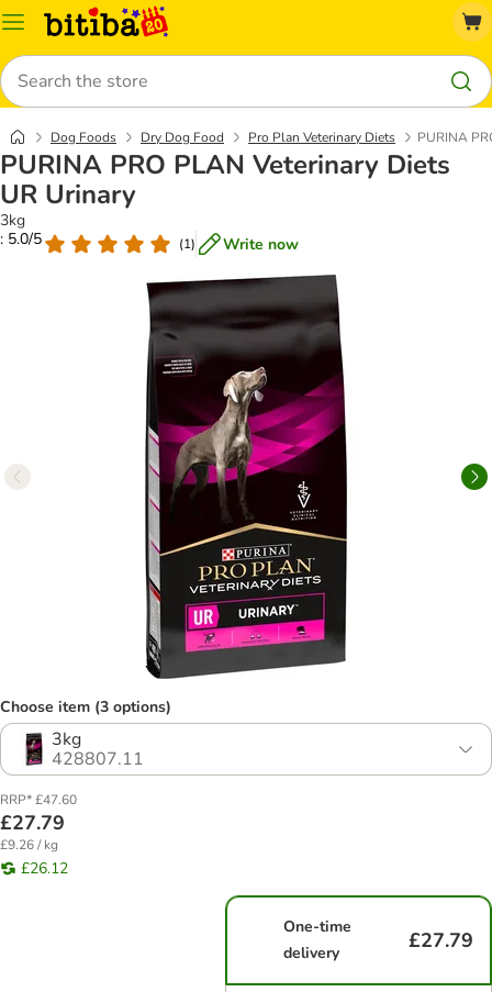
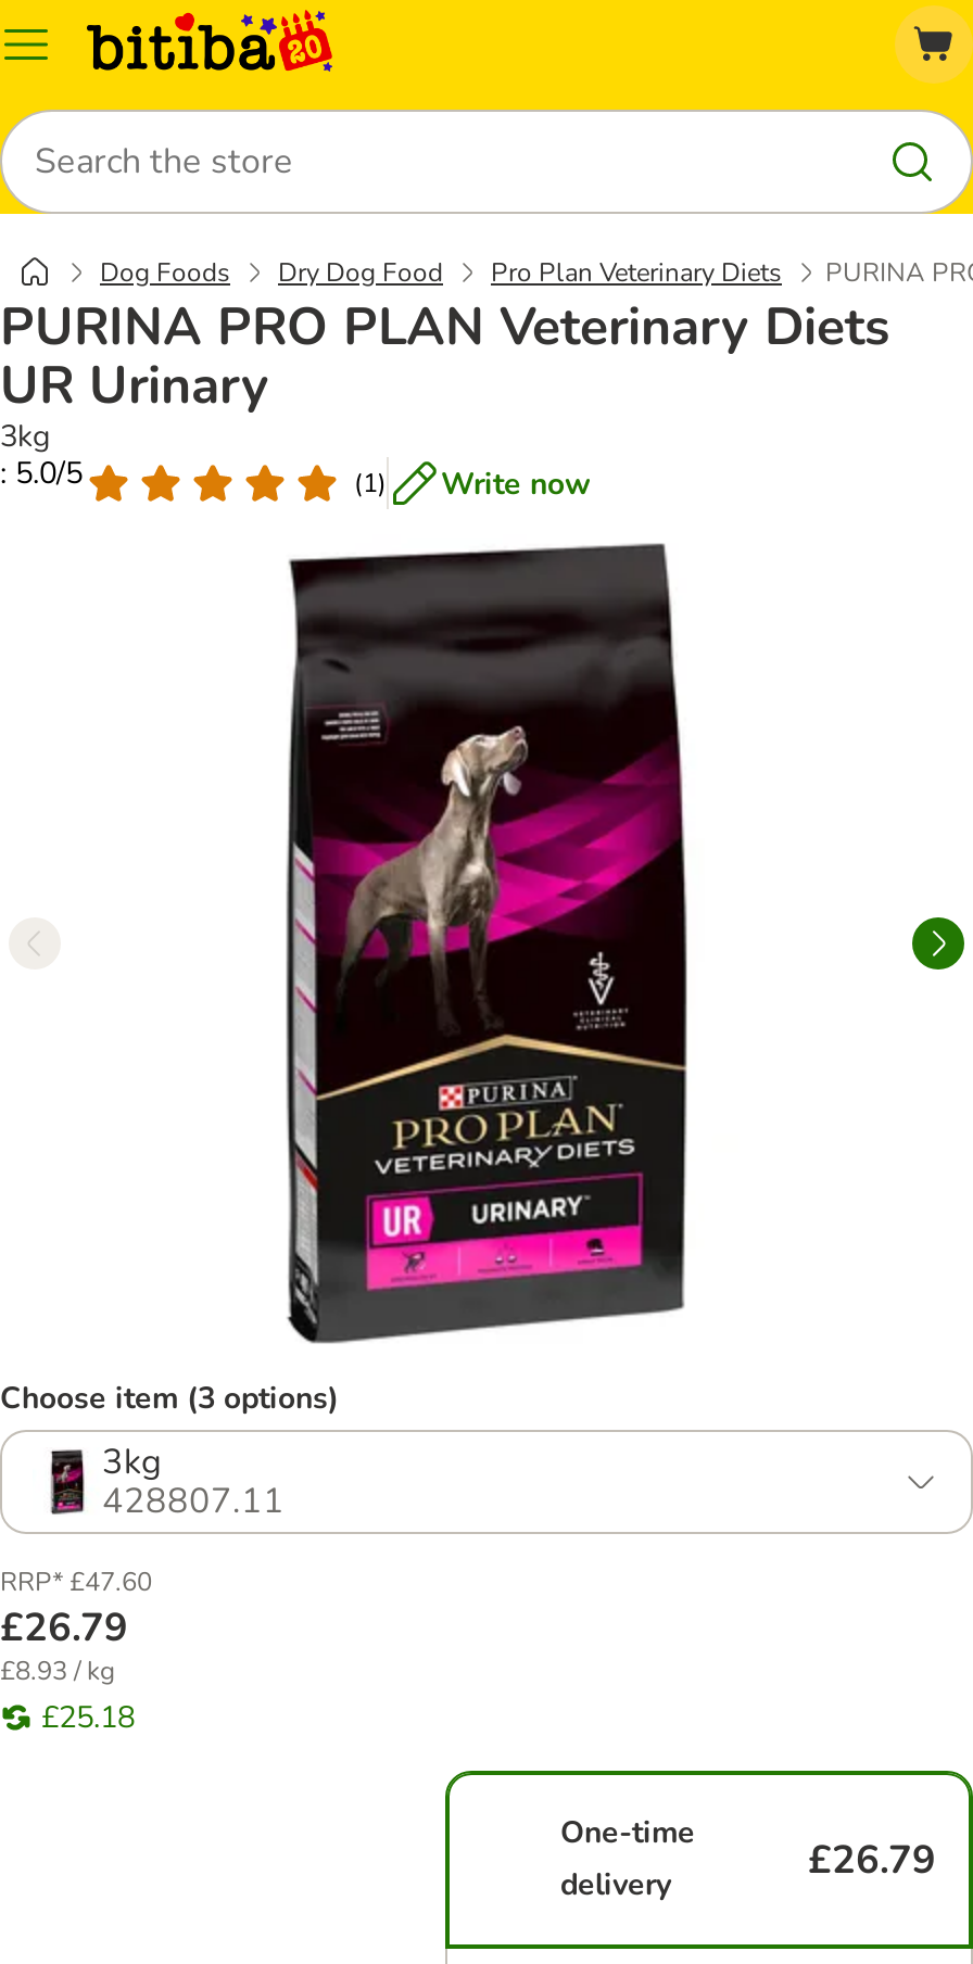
[0,810,65,836] £27.79 -> [0,1601,128,1653] £26.79
[0,836,58,854] £9.26 / kg -> [0,1653,115,1688] £8.93 / kg
[21,858,68,879] £26.12 -> [41,1697,135,1738] £25.18
[409,927,473,954] £27.79 -> [808,1834,936,1886] £26.79

